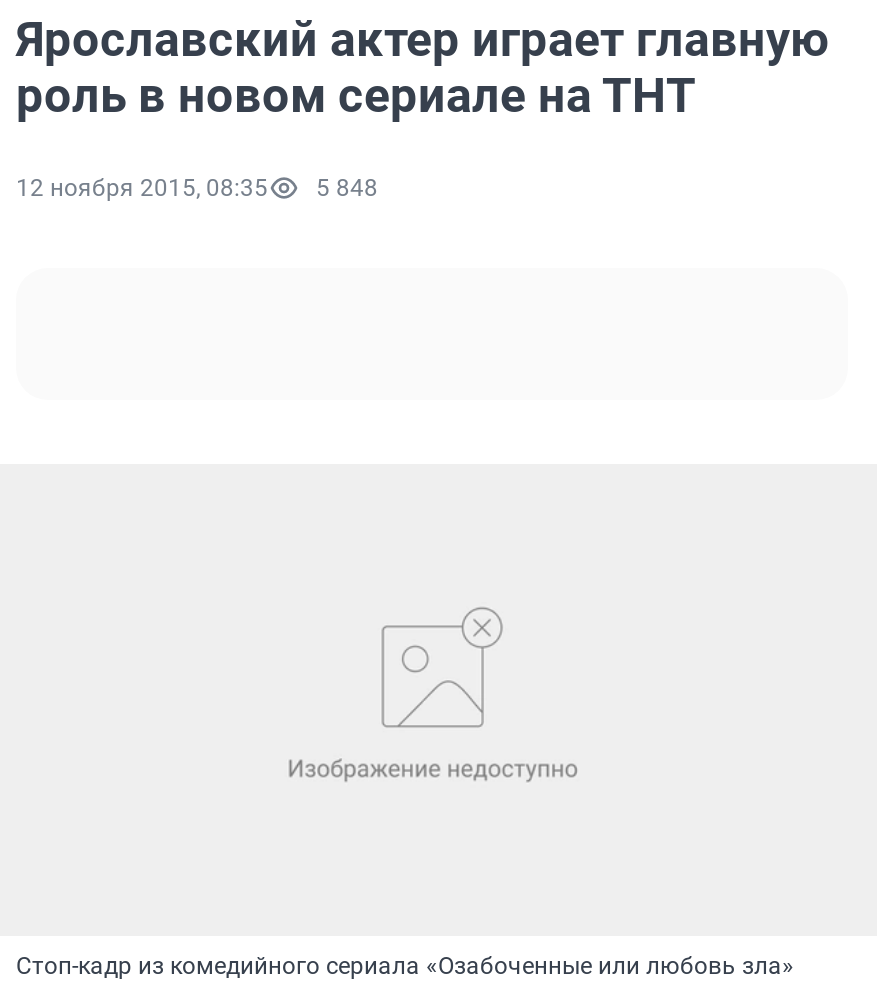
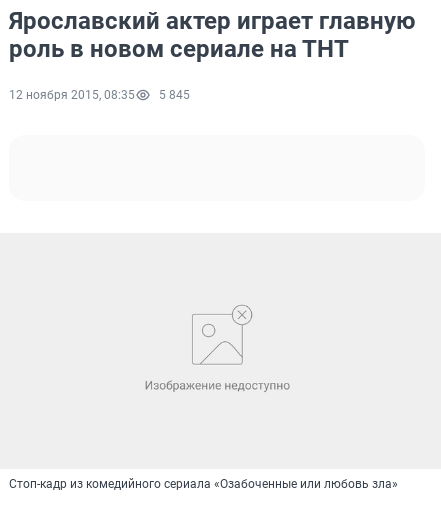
[16,174,378,202] 12 ноября 2015, 08:35 5 848 -> [9,88,190,102] 12 ноября 2015, 08:35 5 845

